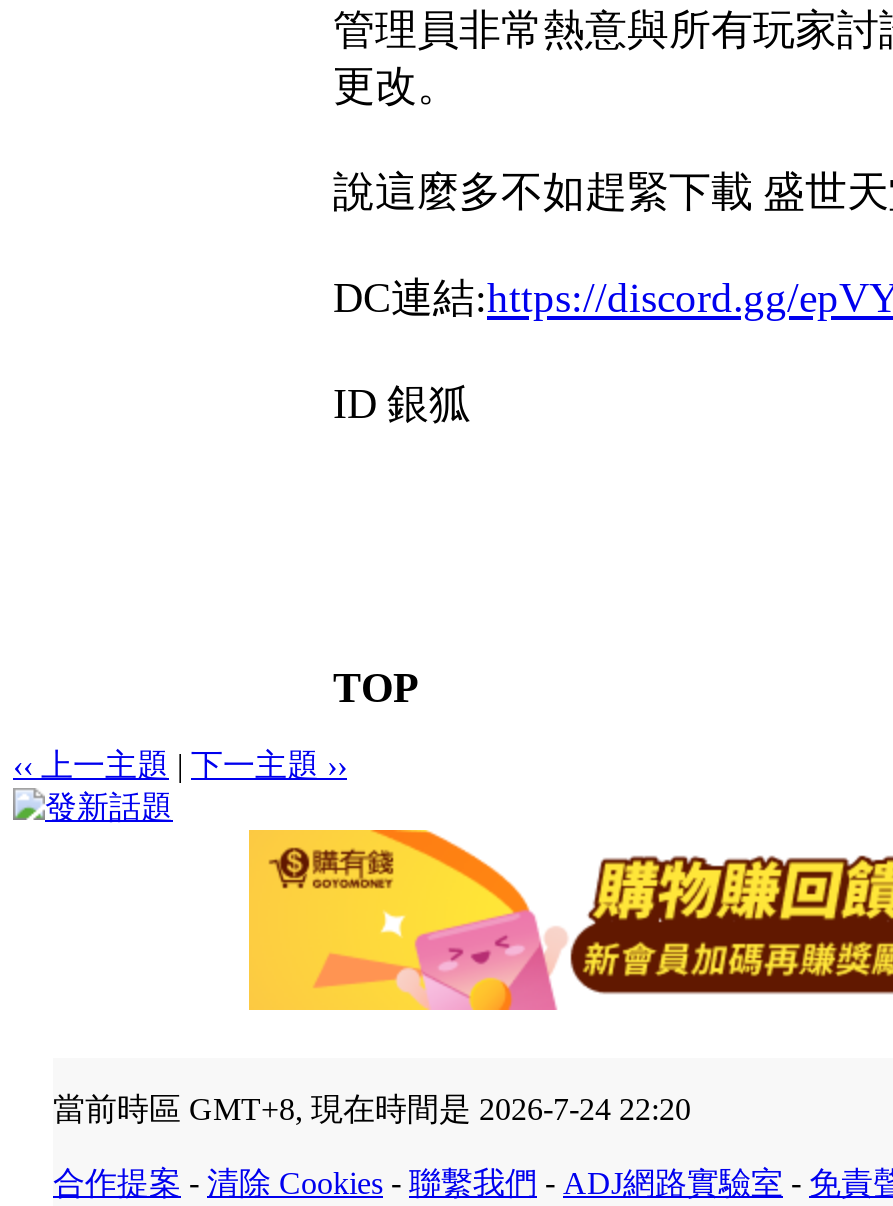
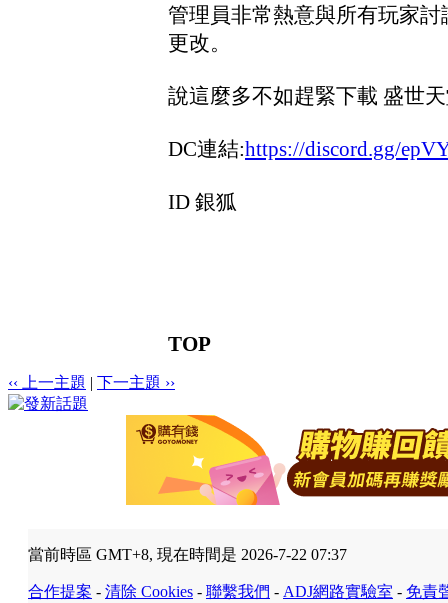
[53,1092,691,1126] 當前時區 GMT+8, 現在時間是 2026-7-24 22:20 -> [28,546,347,563] 當前時區 GMT+8, 現在時間是 2026-7-22 07:37

